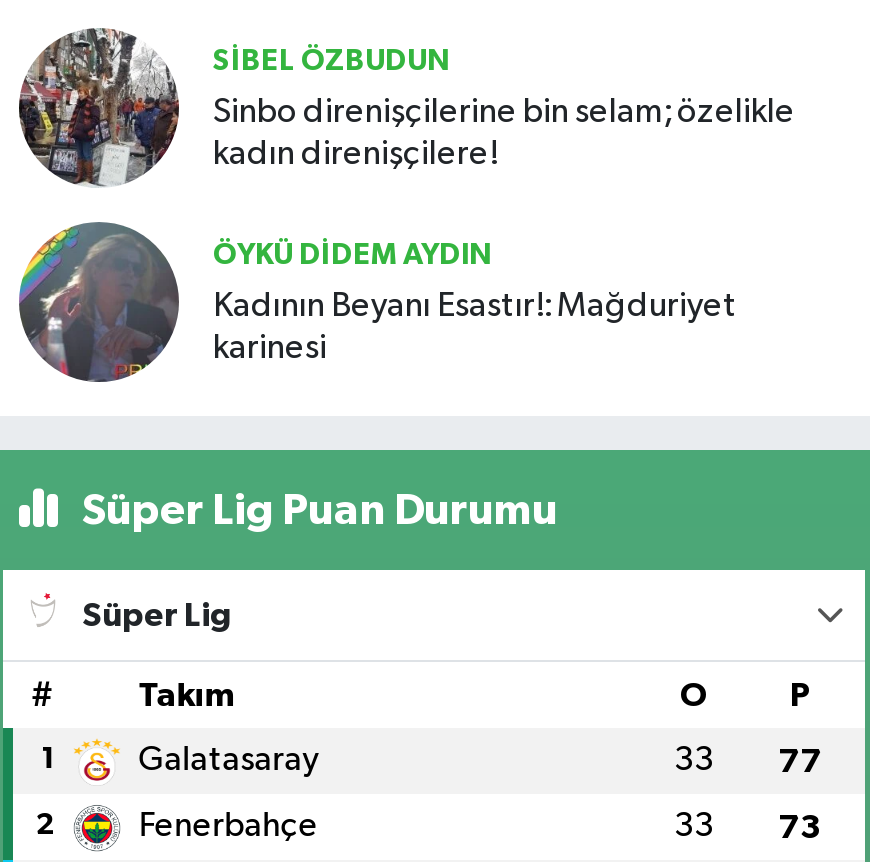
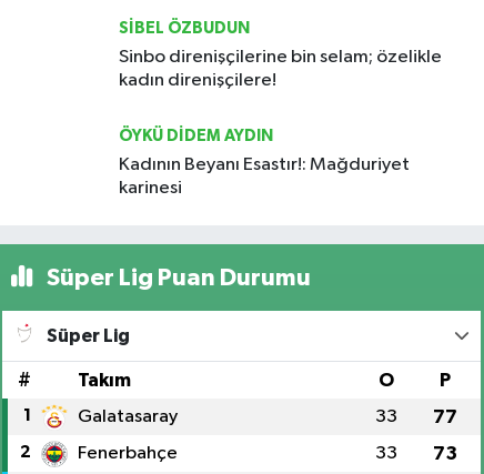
[17,26,181,188] [image] -> none
[17,220,181,384] [image] -> none

